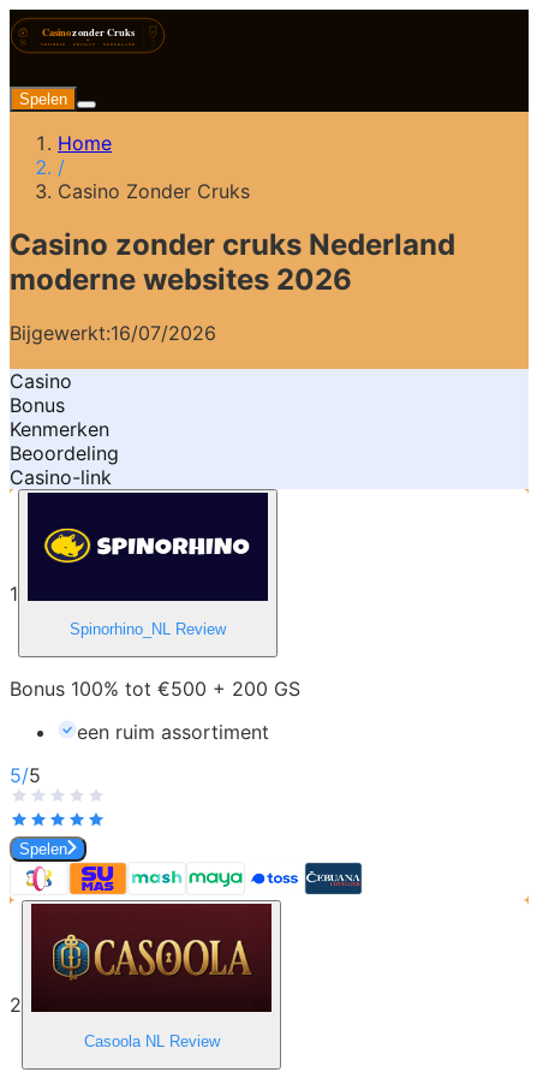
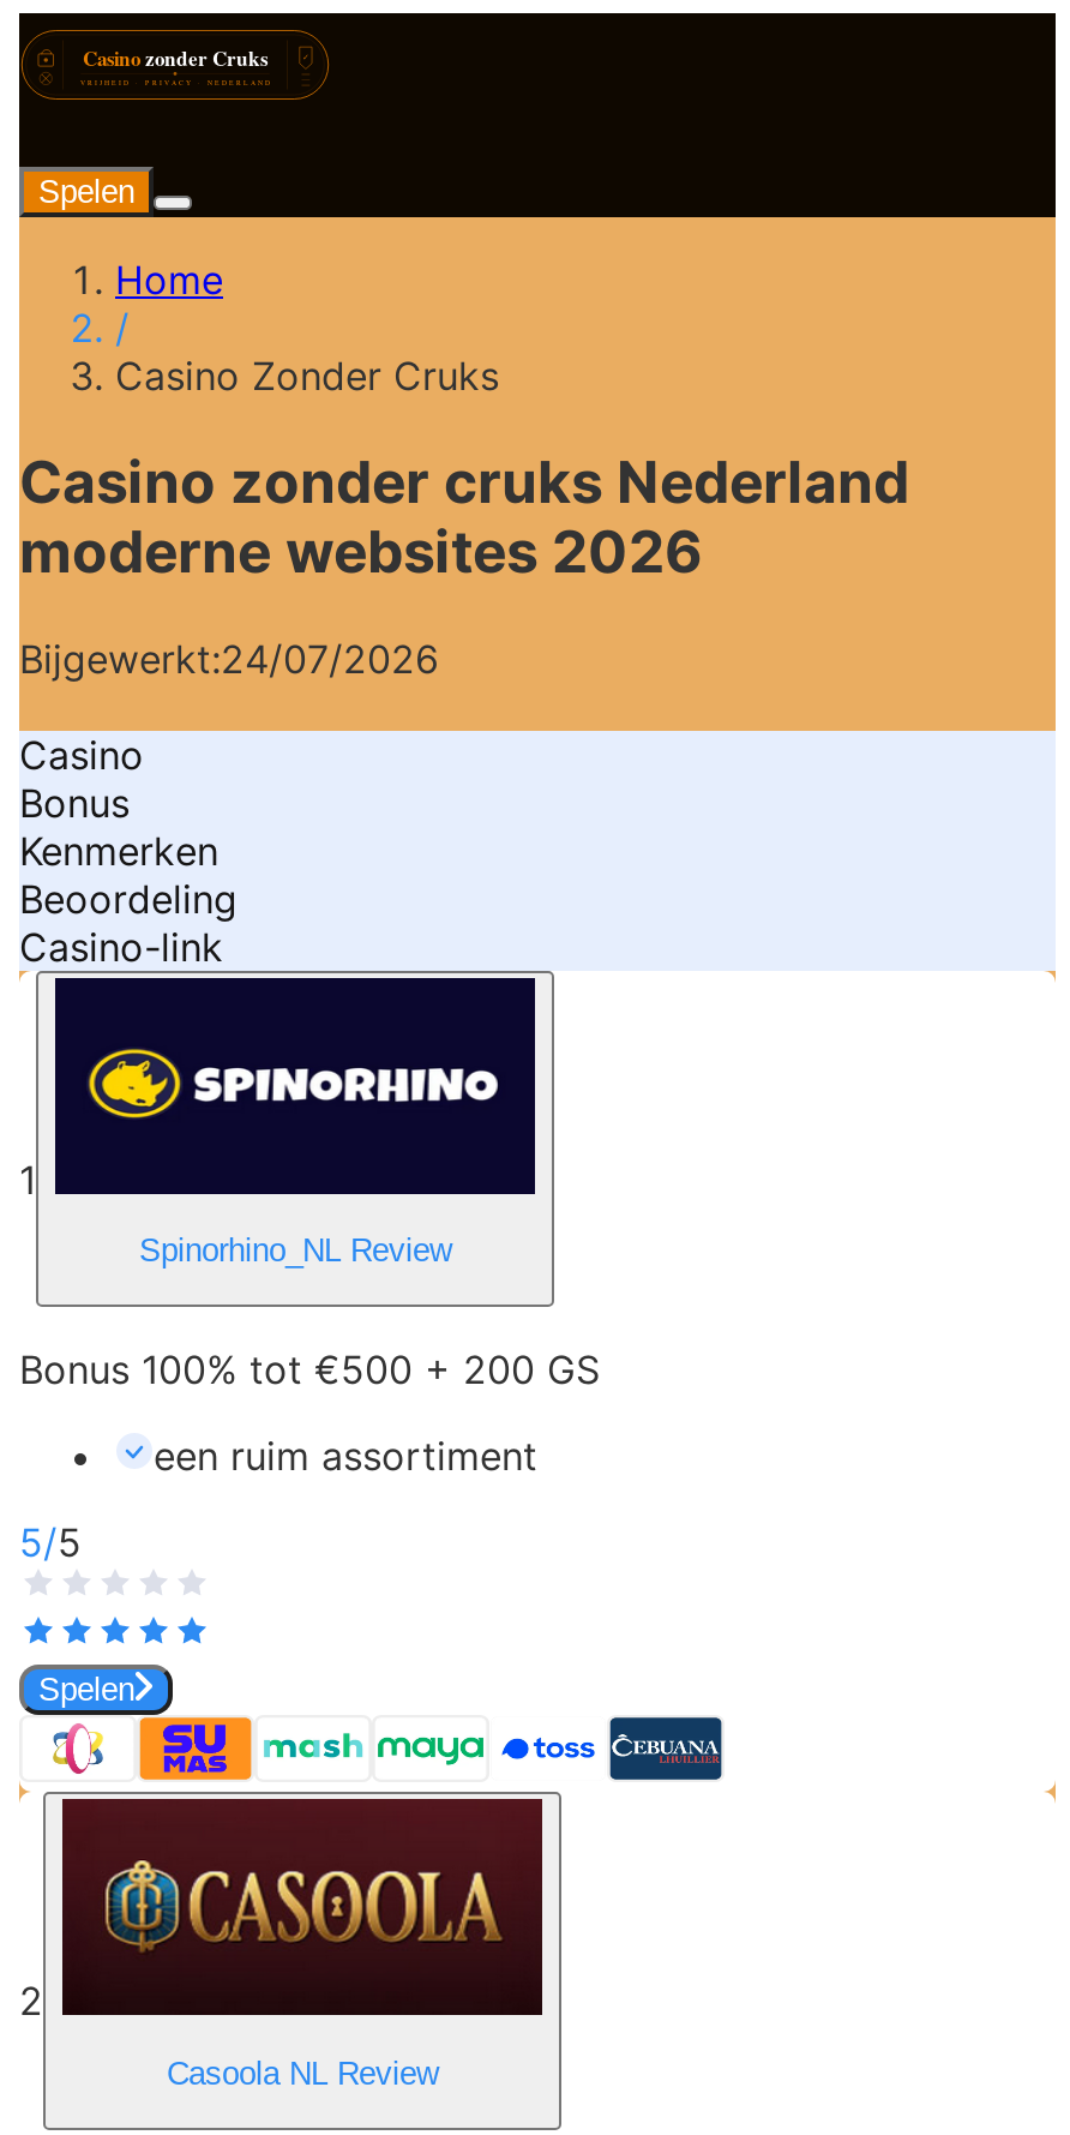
[10,321,216,345] Bijgewerkt:16/07/2026 -> [19,634,439,682] Bijgewerkt:24/07/2026

